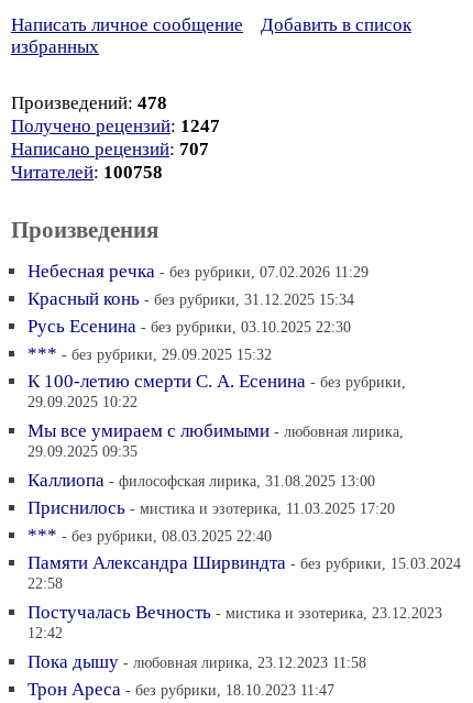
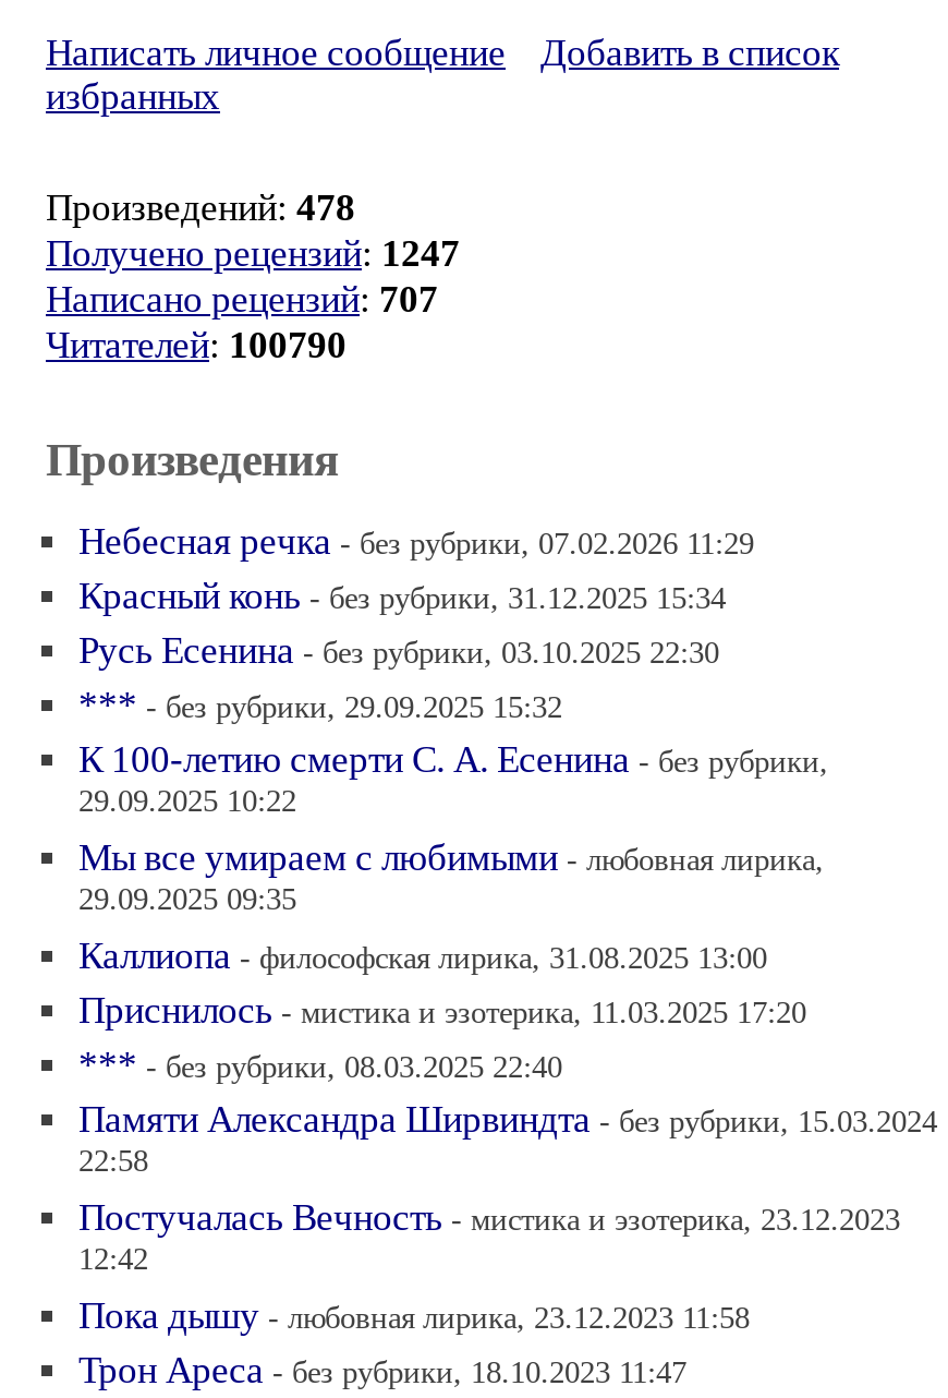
[11,162,163,183] Читателей: 100758 -> [46,325,347,366] Читателей: 100790

